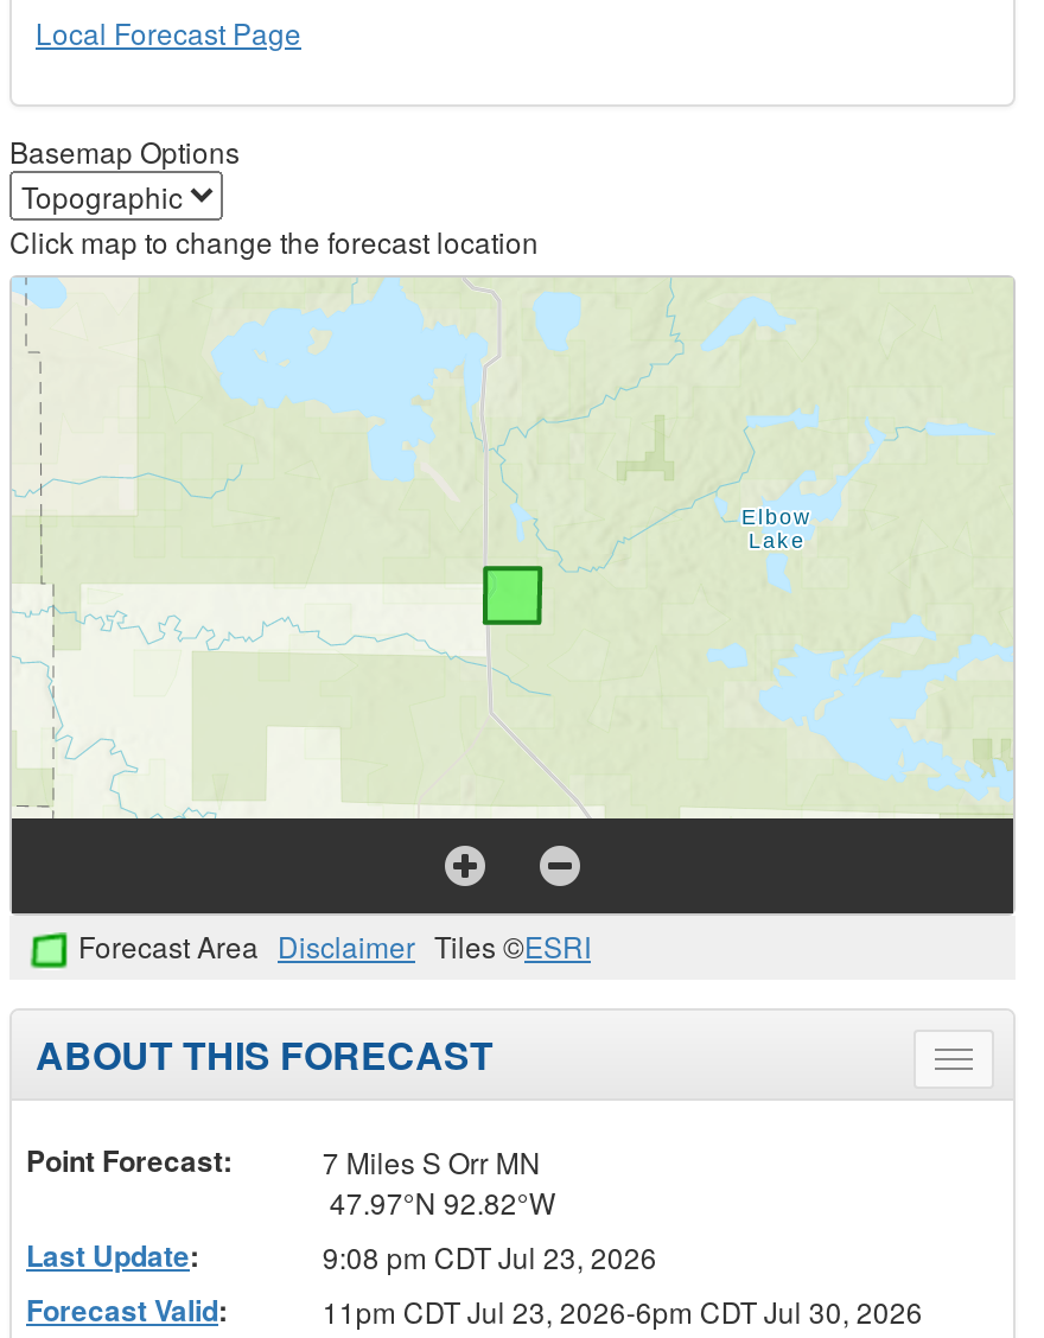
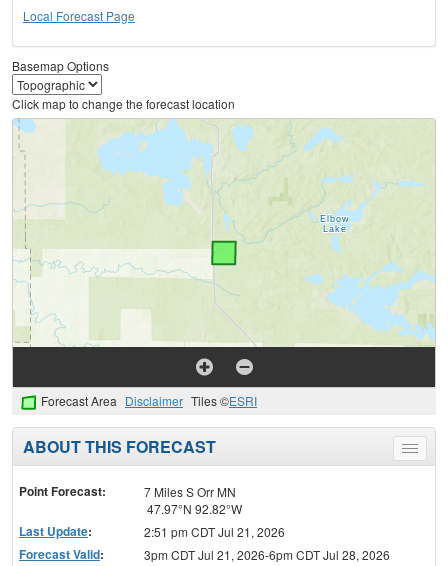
[322,1236,657,1276] 9:08 pm CDT Jul 23, 2026 -> [144,523,285,540] 2:51 pm CDT Jul 21, 2026
[322,1290,923,1331] 11pm CDT Jul 23, 2026-6pm CDT Jul 30, 2026 -> [144,546,390,563] 3pm CDT Jul 21, 2026-6pm CDT Jul 28, 2026

